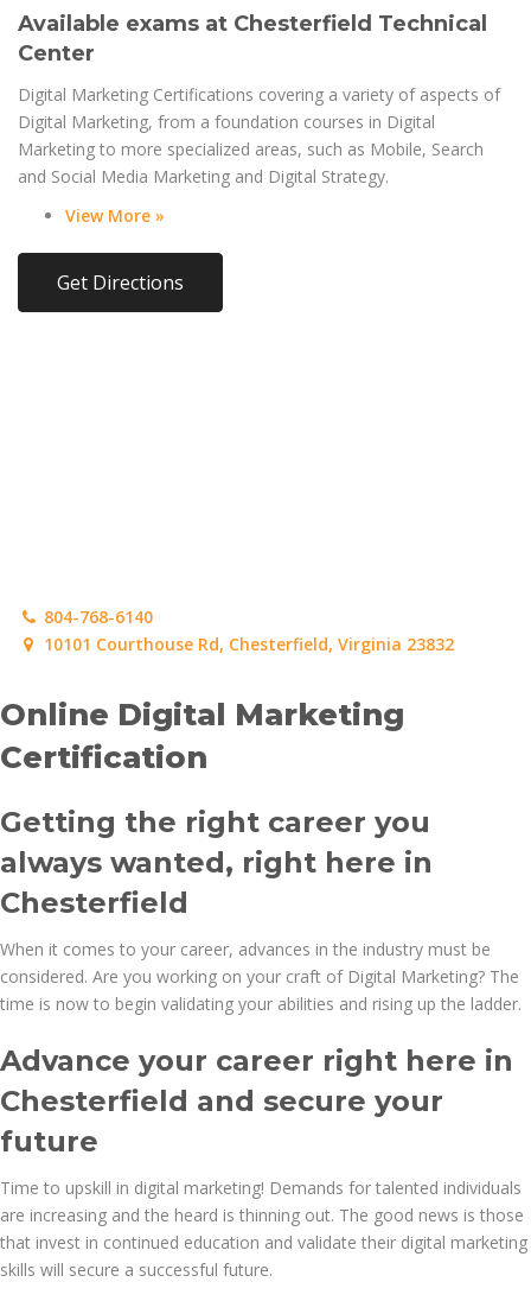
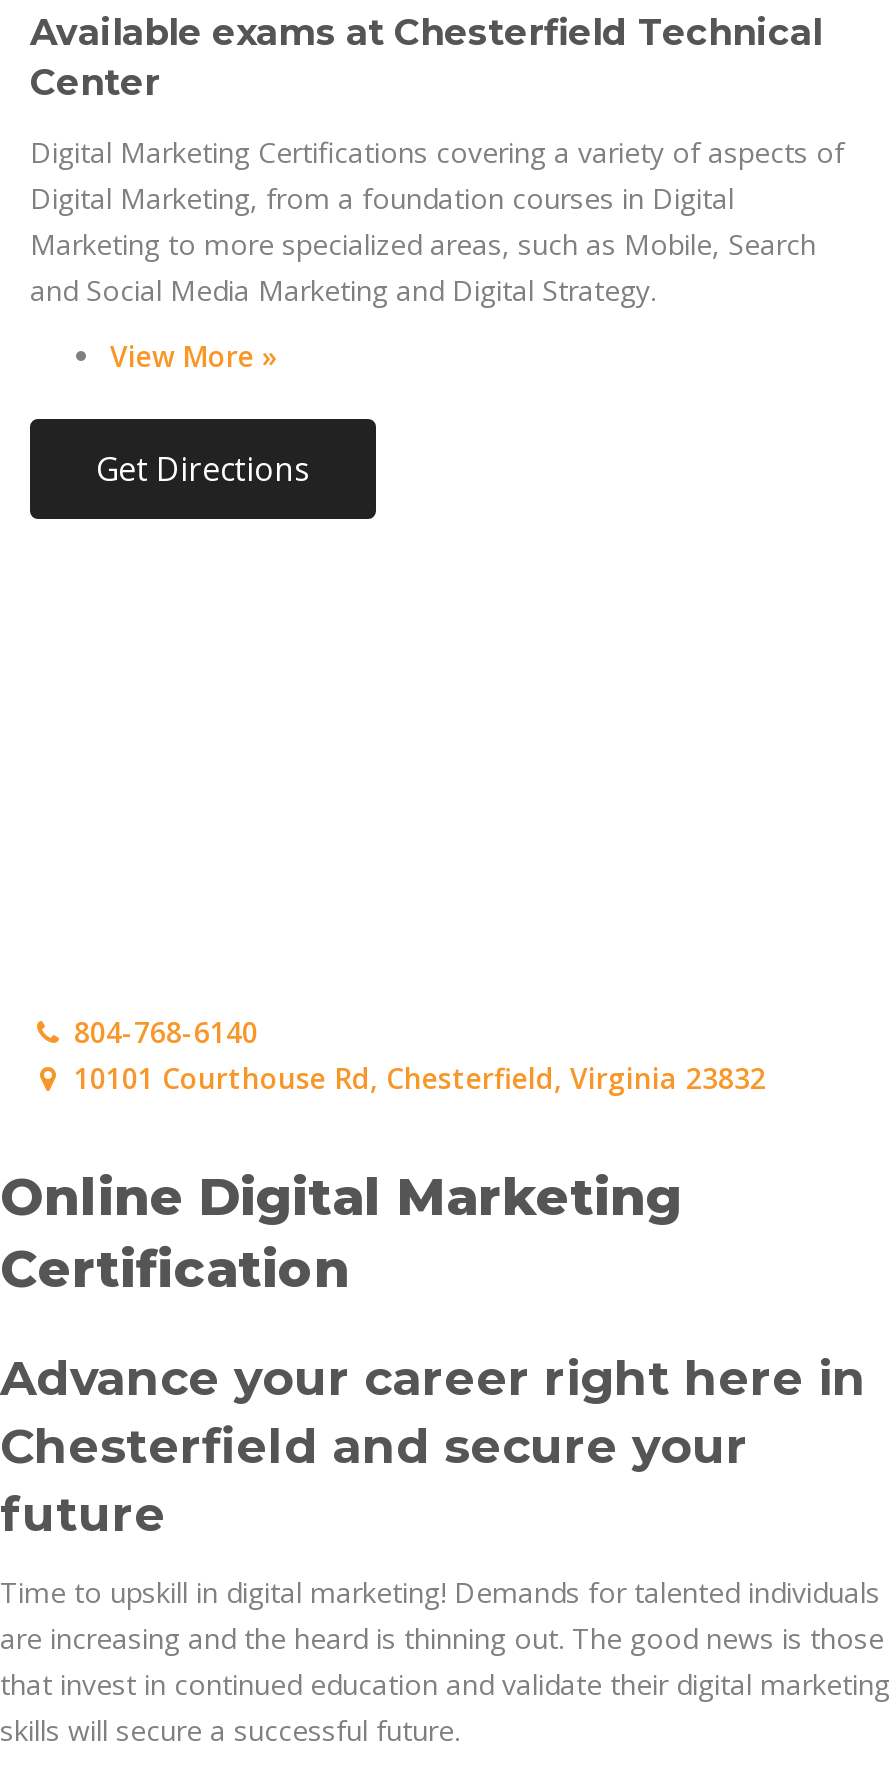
[0,805,522,1015] Getting the right career you | always wanted, right here in | Chesterfield | When it comes to your career, advances in the industry must be | considered. Are you working on your craft of Digital Marketing? The | time is now to begin validating your abilities and rising up the ladder. -> none

